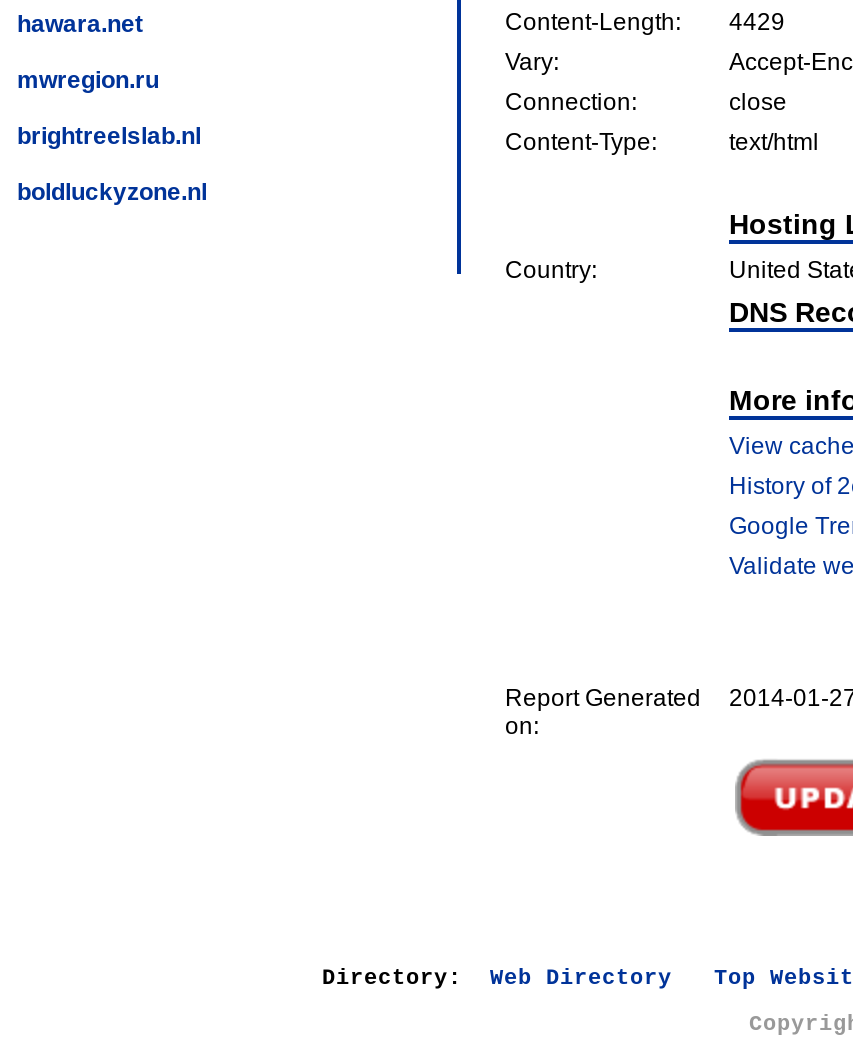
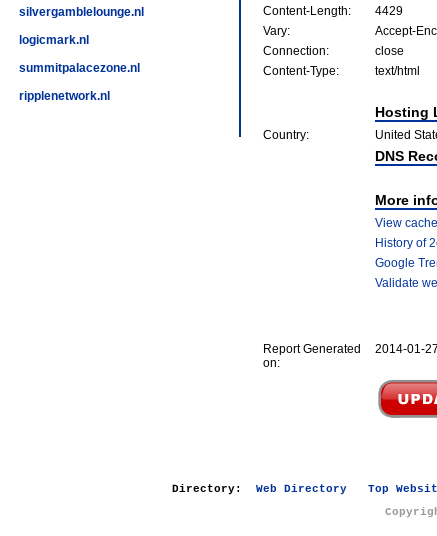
[17,10,143,38] hawara.net -> [19,5,144,19] silvergamblelounge.nl
[17,66,159,94] mwregion.ru -> [19,33,89,47] logicmark.nl
[17,122,201,150] brightreelslab.nl -> [19,61,140,75] summitpalacezone.nl
[17,178,207,206] boldluckyzone.nl -> [19,89,110,103] ripplenetwork.nl

